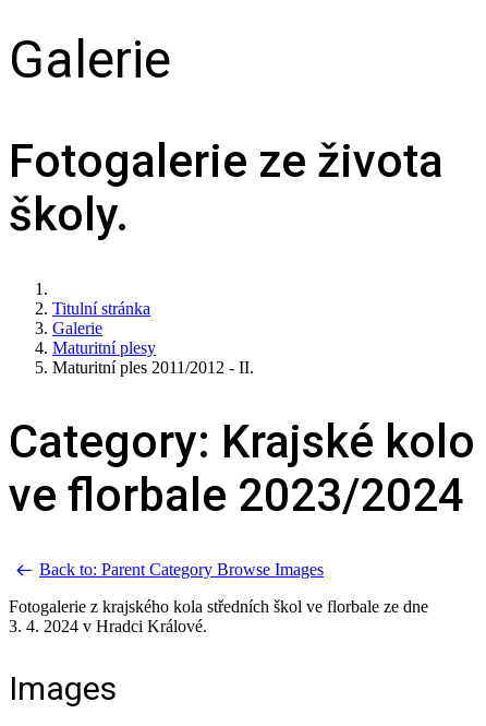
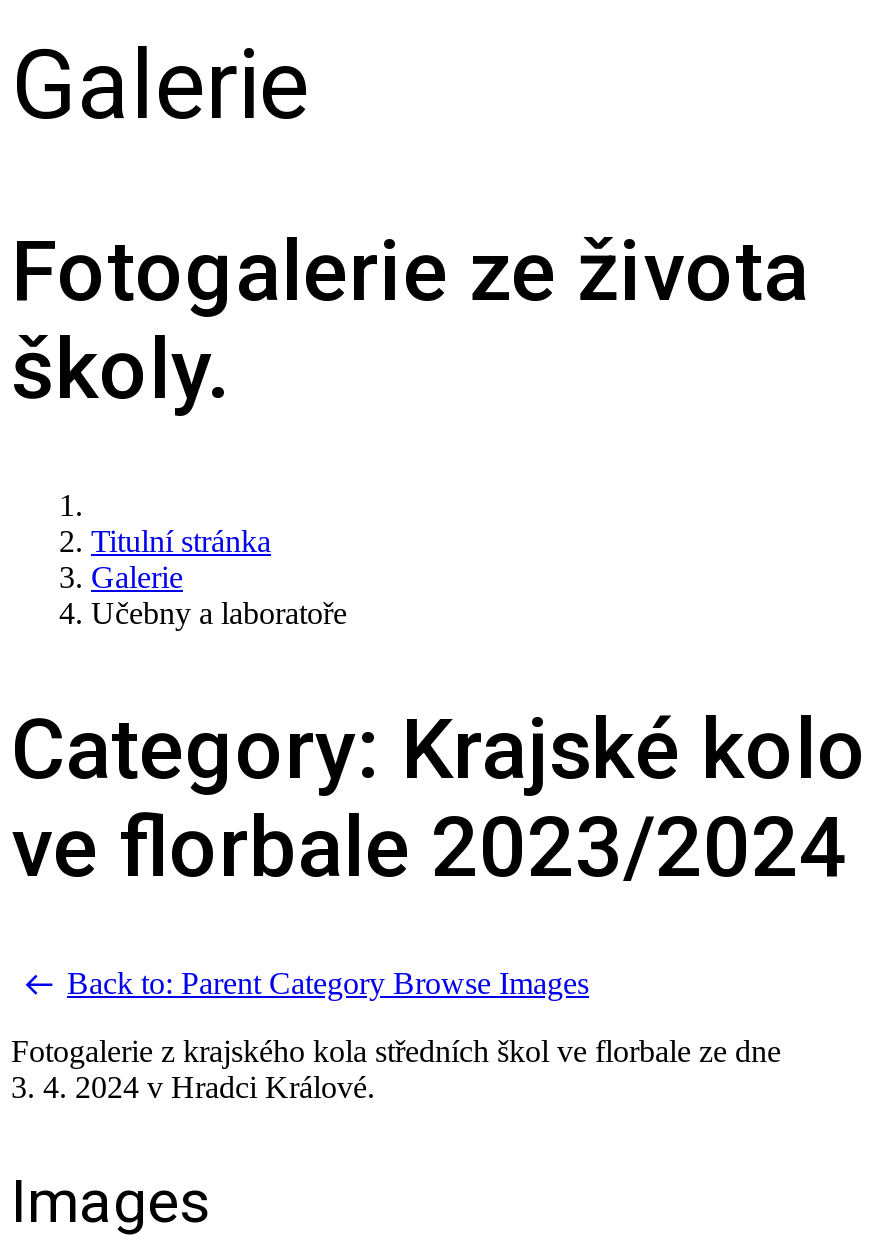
[52,338,254,376] Maturitní plesy | Maturitní ples 2011/2012 - II. -> [91,595,347,629] Učebny a laboratoře

